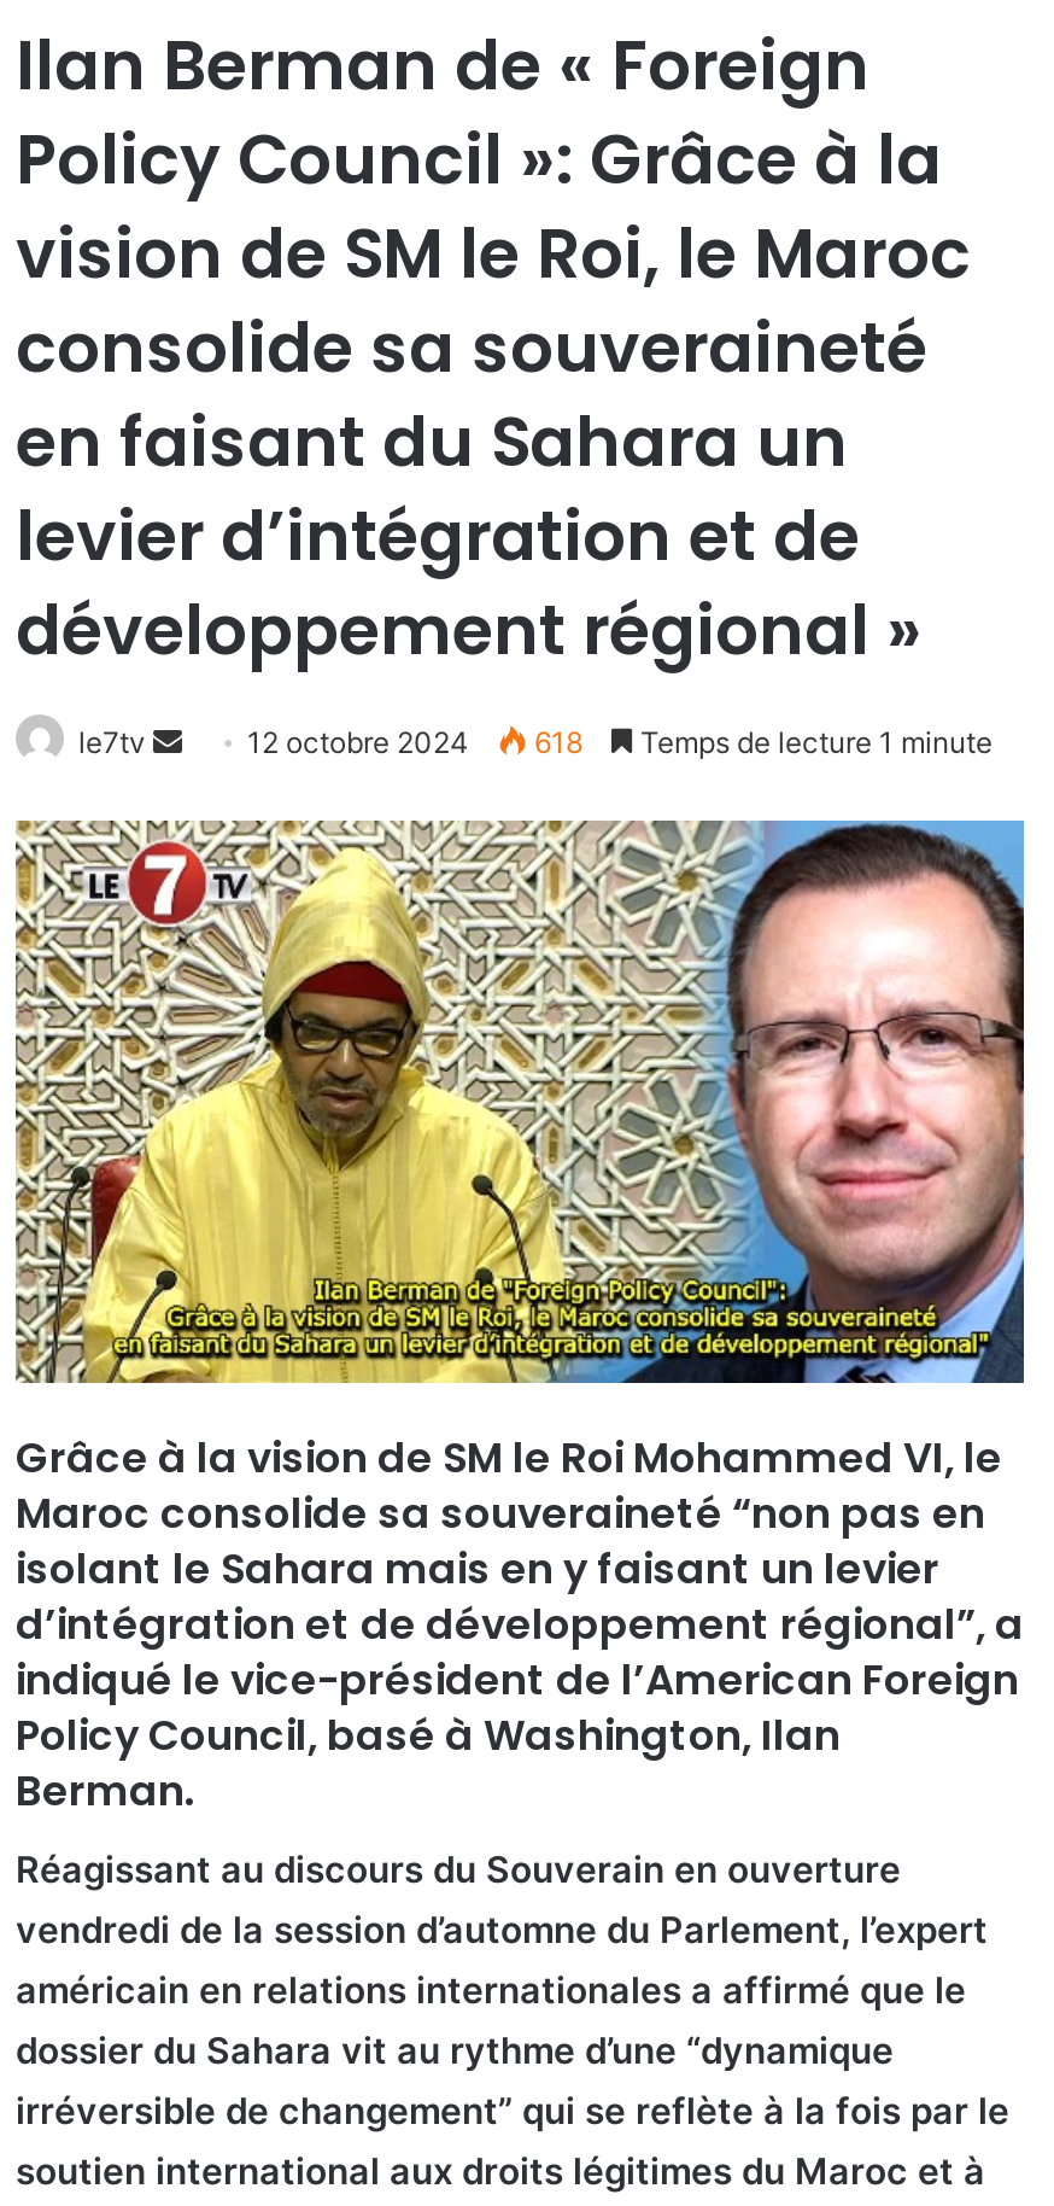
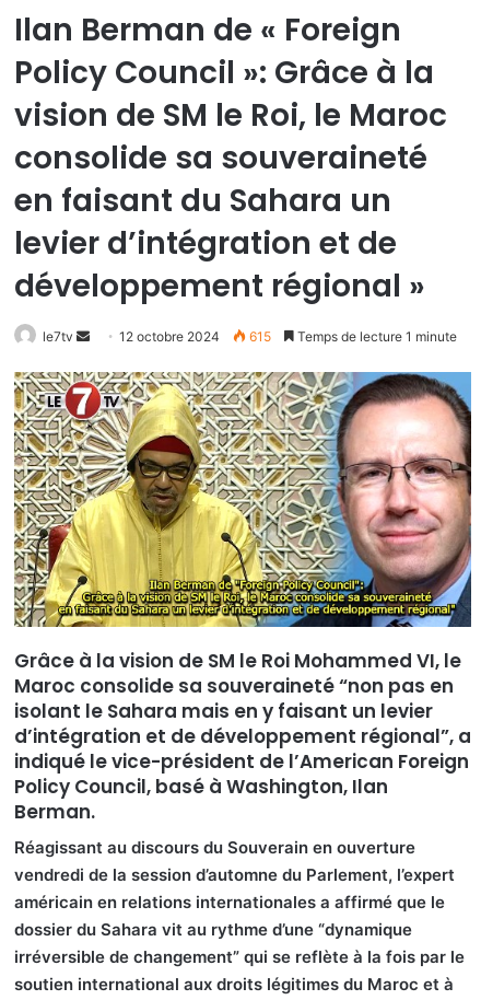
[527,724,582,760] 618 -> [246,328,271,345] 615

